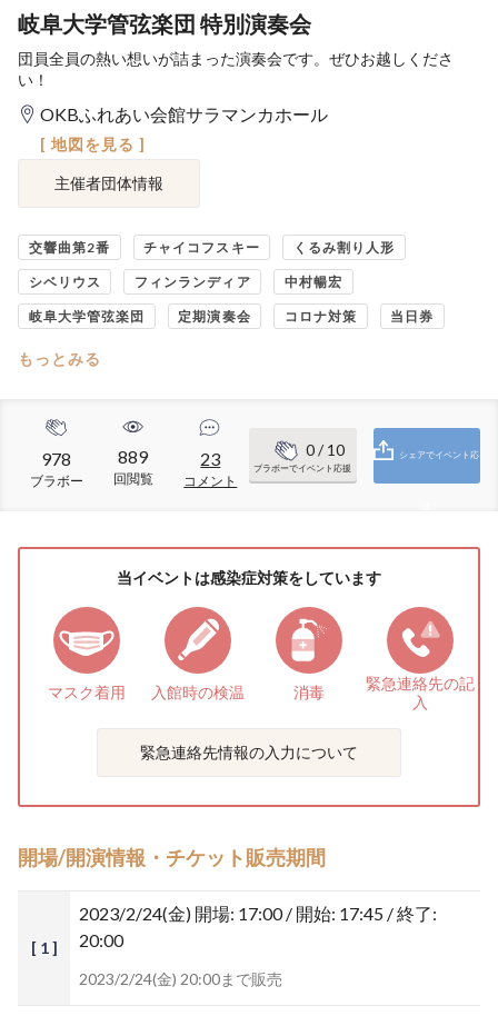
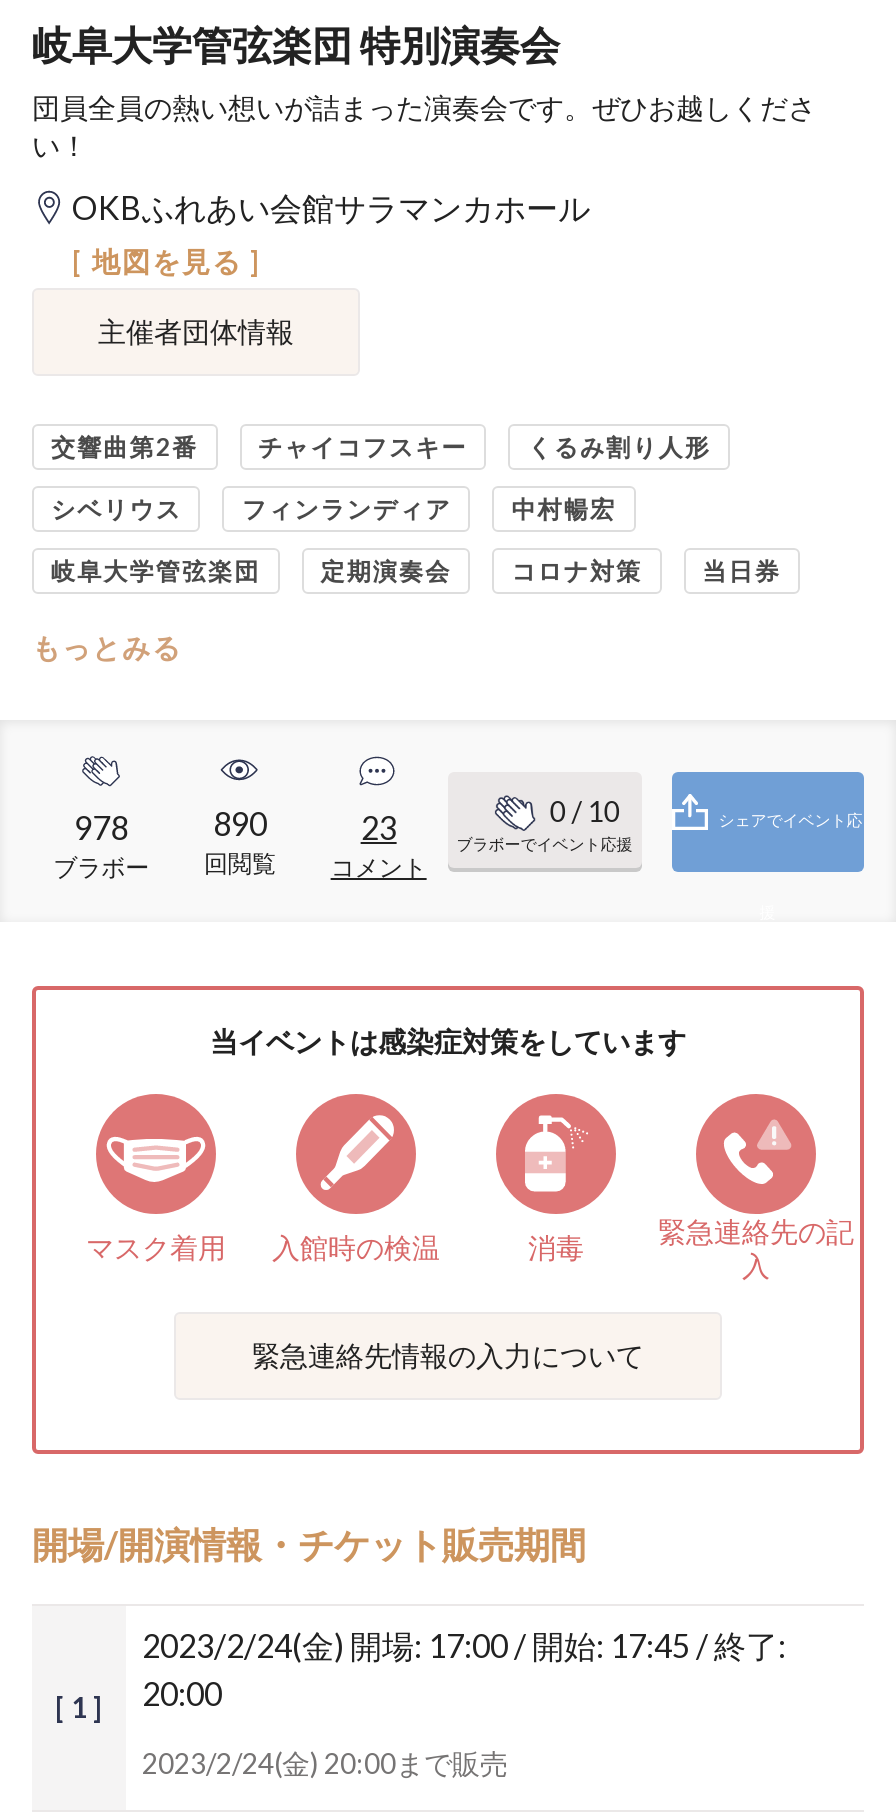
[118,446,148,467] 889 -> [213,804,267,842] 890

